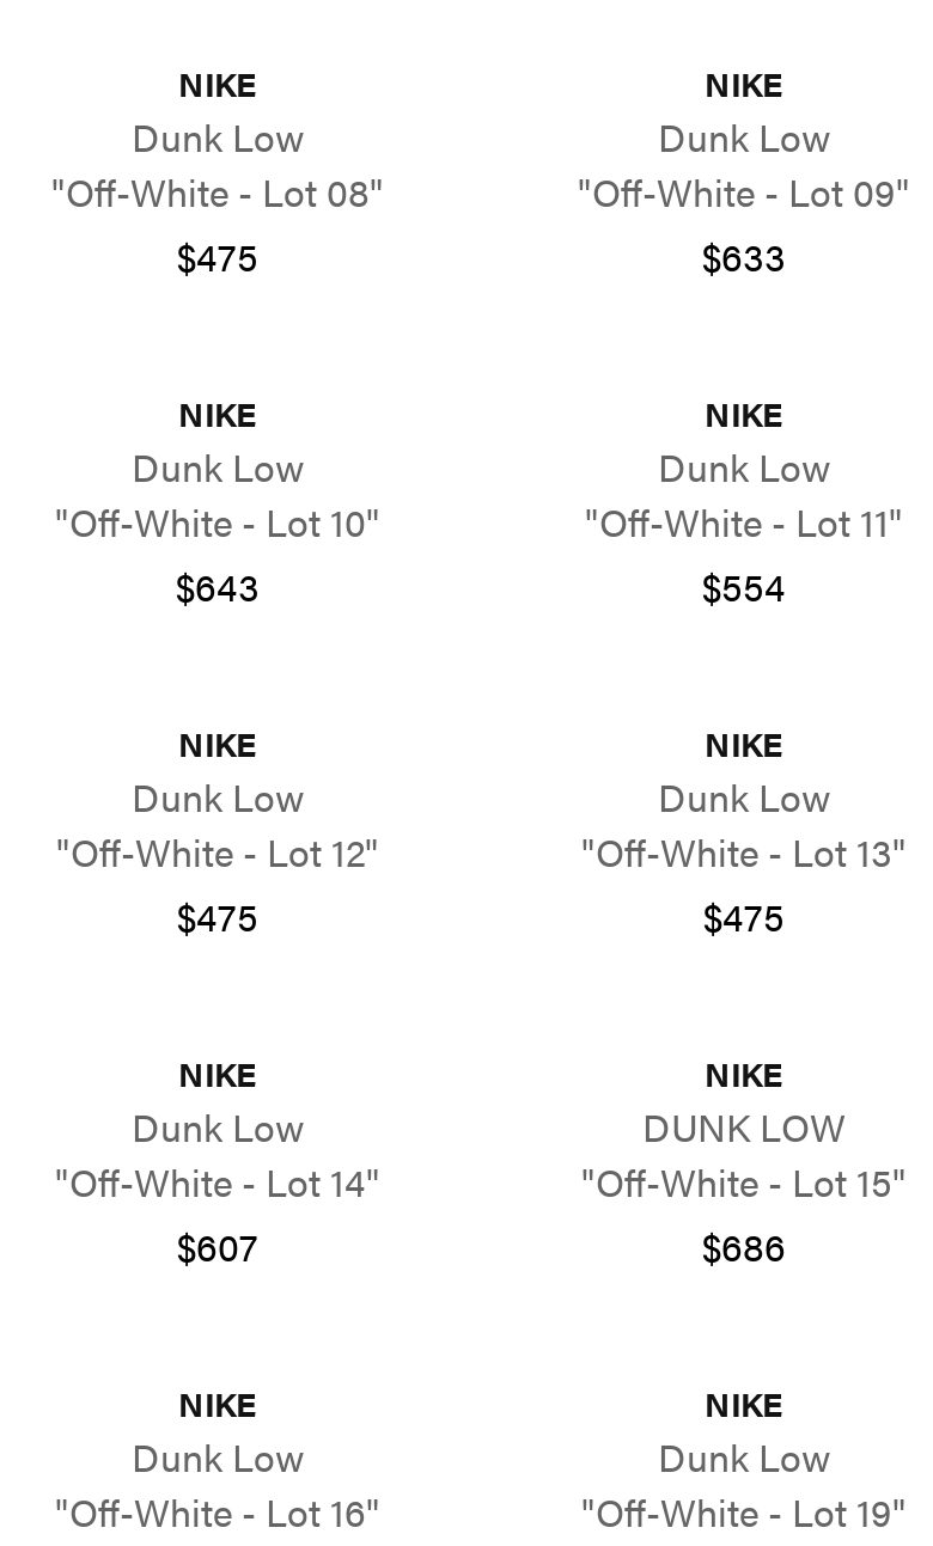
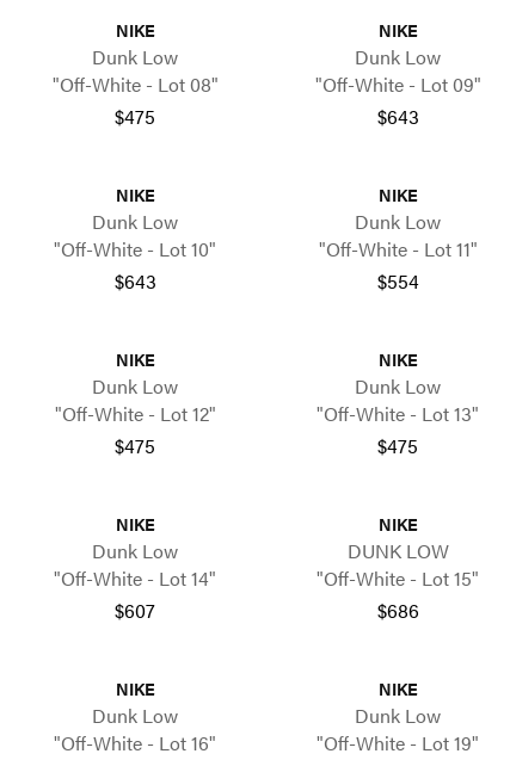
[702,228,786,283] $633 -> [377,103,419,130] $643

